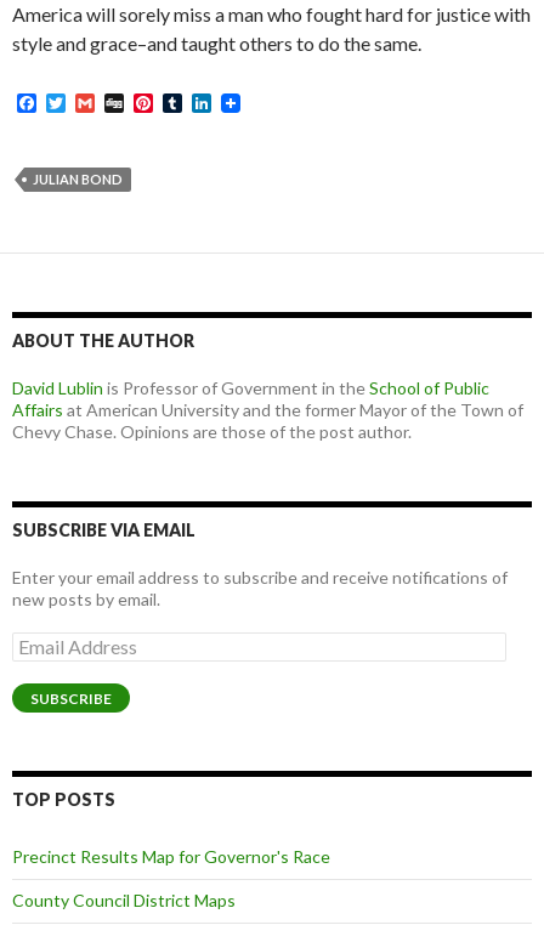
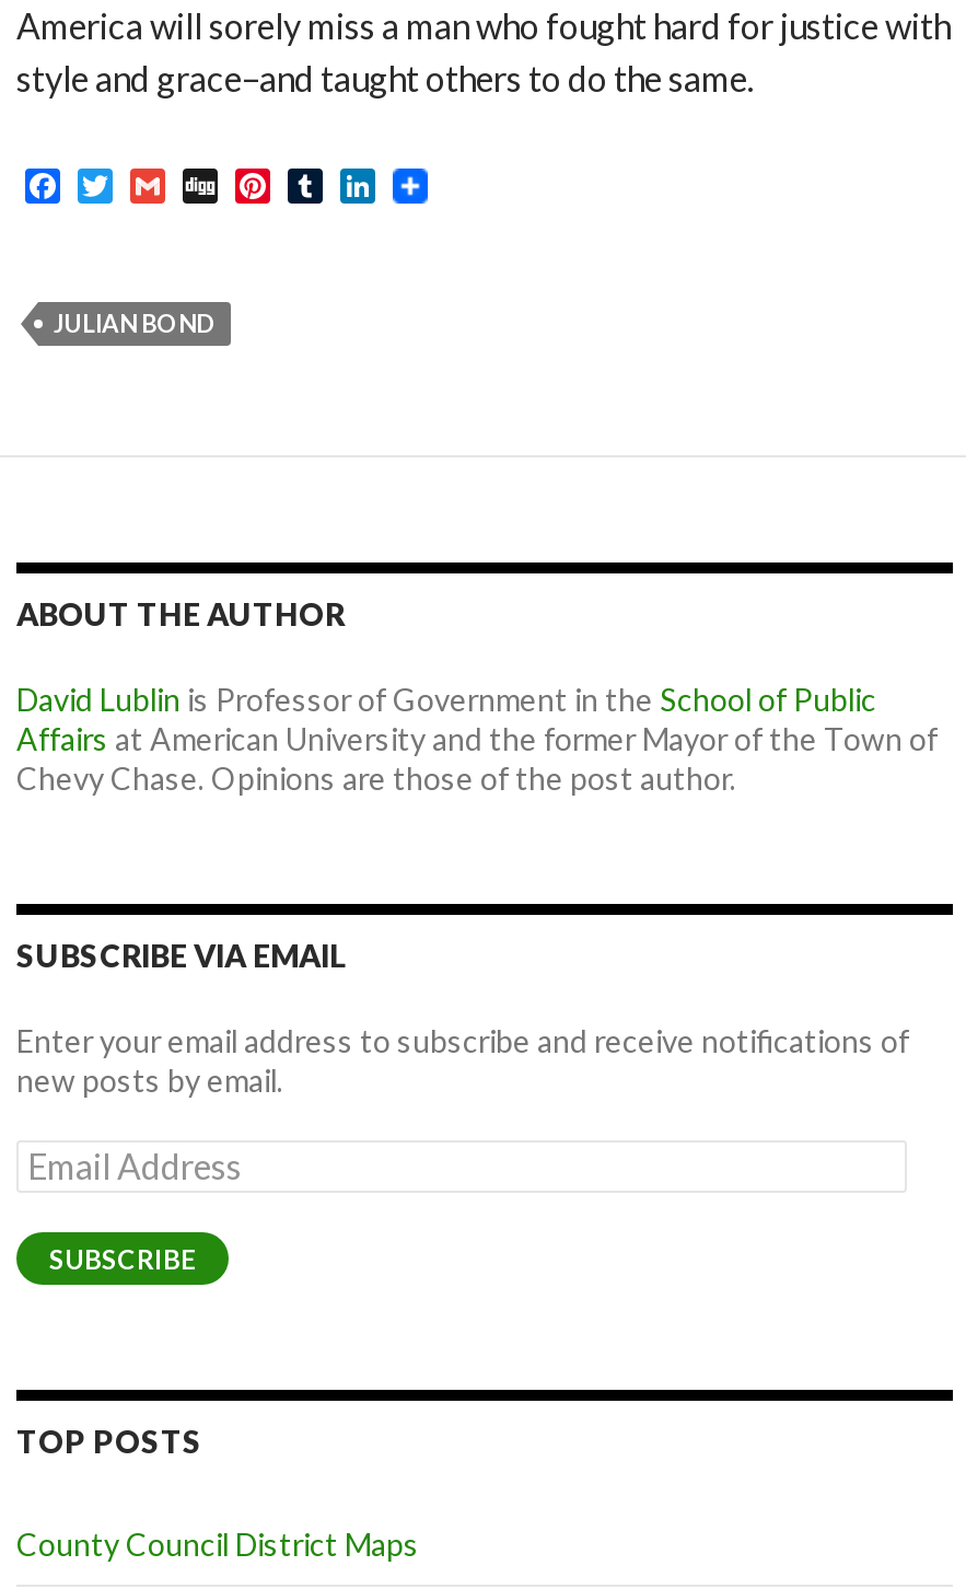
[12,847,330,867] Precinct Results Map for Governor's Race -> none

